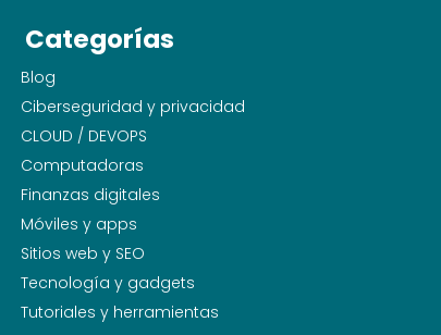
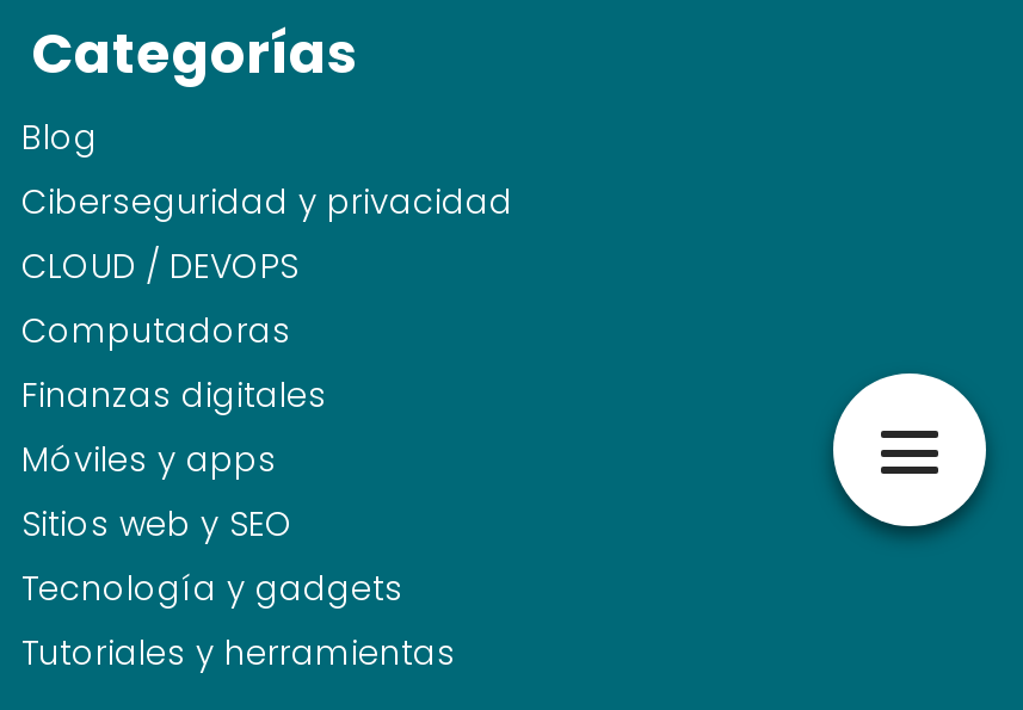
none -> [831,371,988,536] [image]

